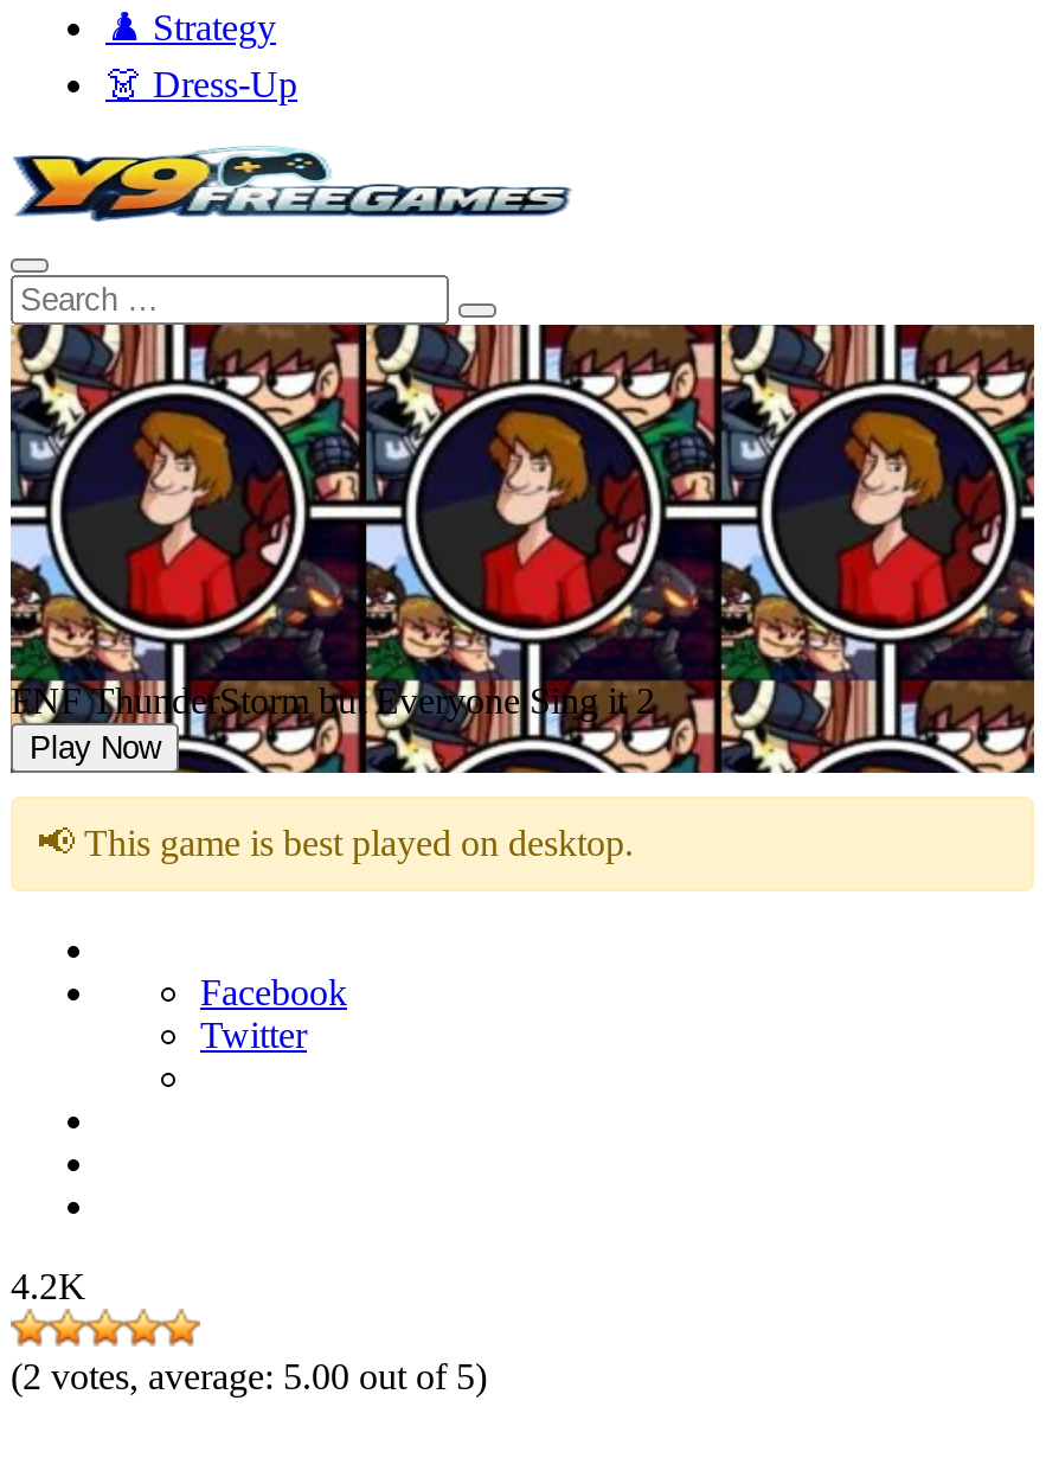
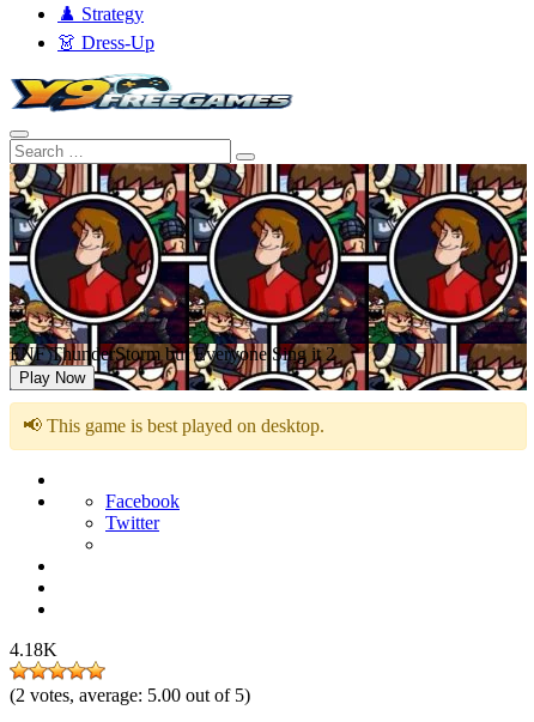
[11,1266,86,1306] 4.2K -> [10,639,57,660] 4.18K

